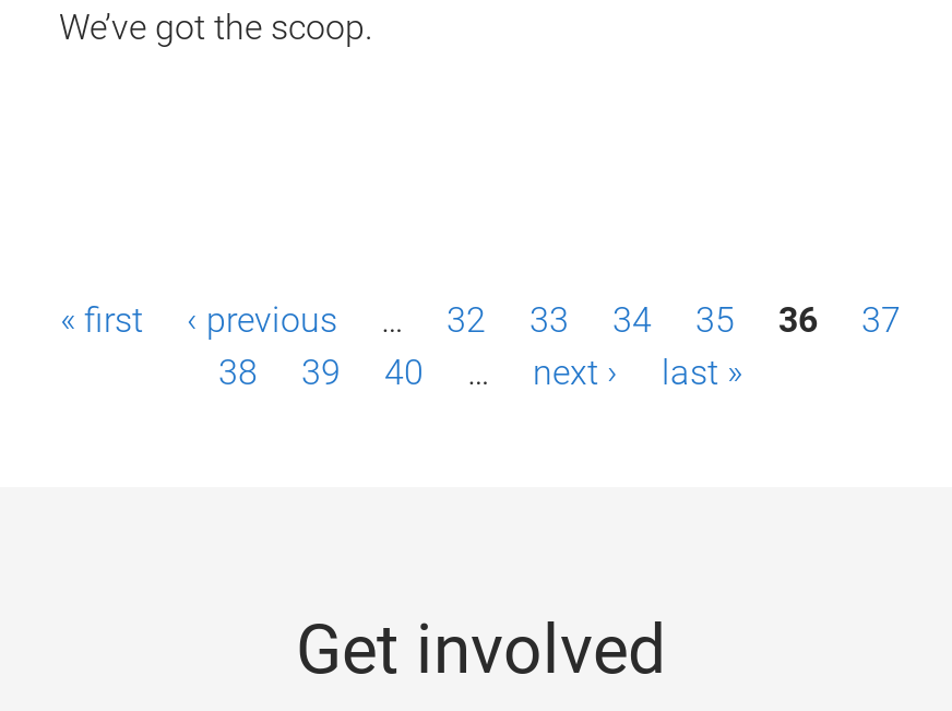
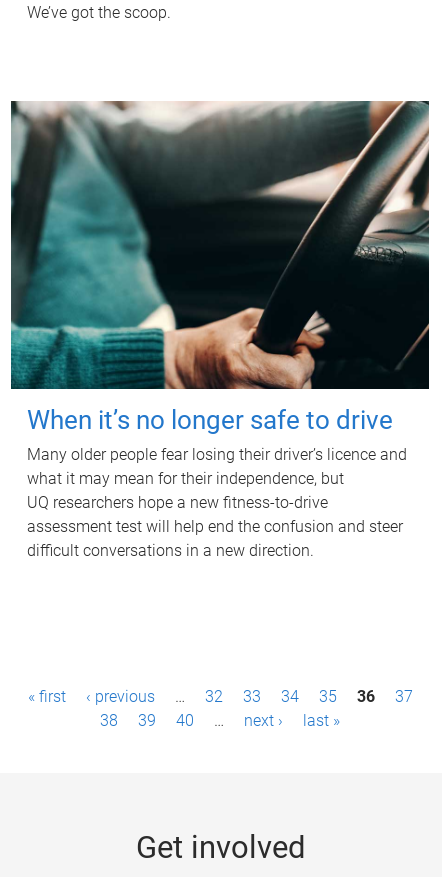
none -> [10,100,430,560] [image] | When it’s no longer safe to drive | Many older people fear losing their driver’s licence and | what it may mean for their independence, but | UQ researchers hope a new fitness-to-drive | assessment test will help end the confusion and steer | difficult conversations in a new direction.

